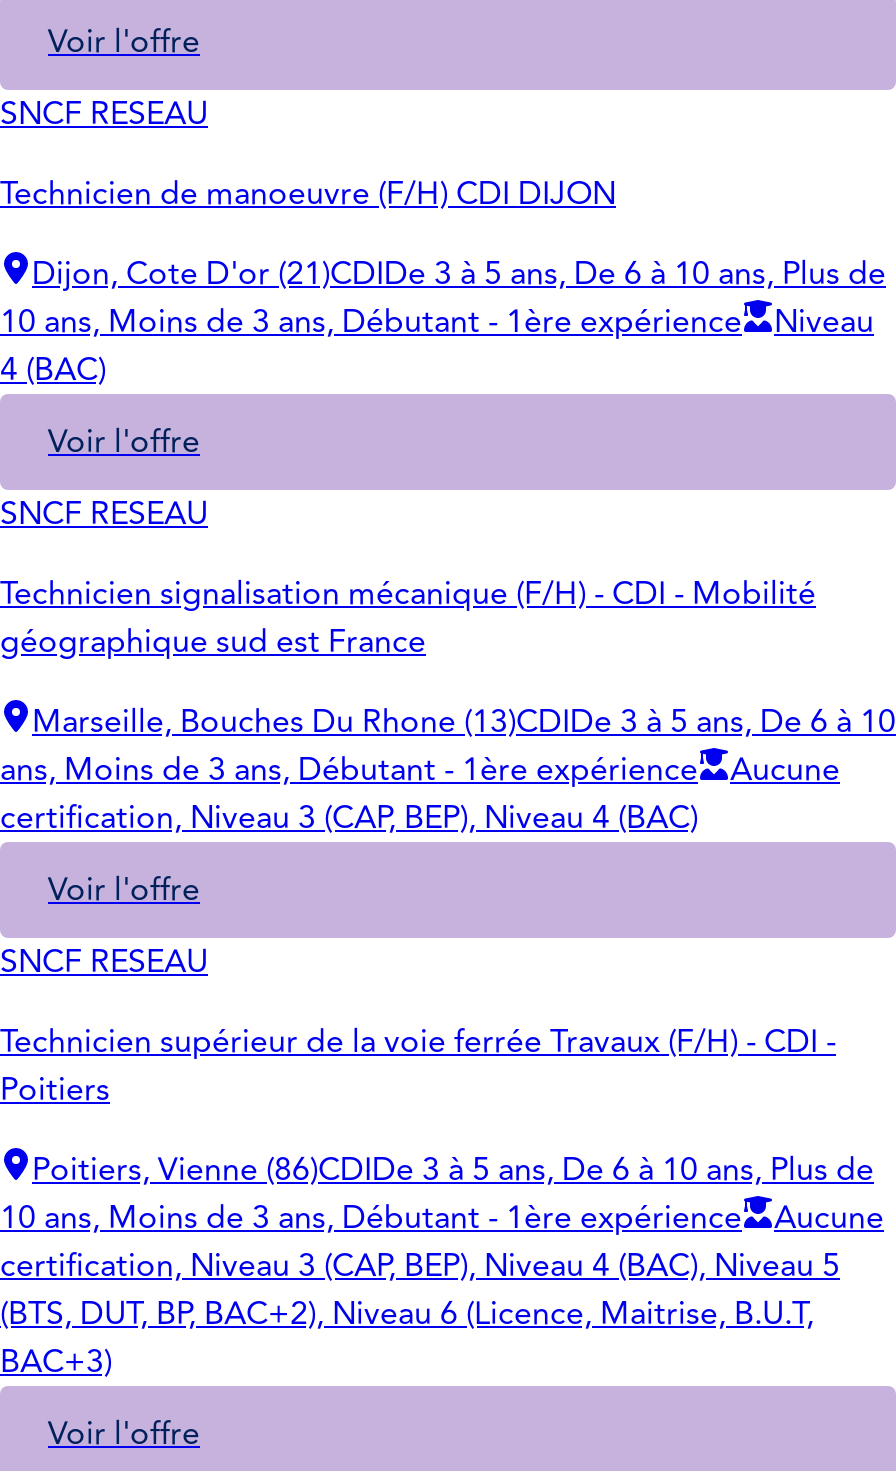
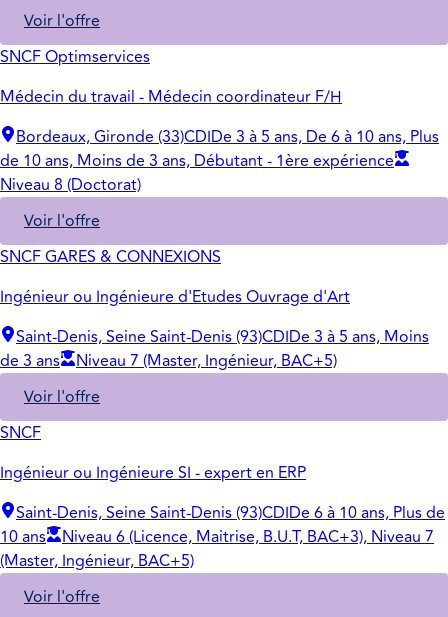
[0,90,208,138] SNCF RESEAU -> [0,45,150,69] SNCF Optimservices
[0,170,616,218] Technicien de manoeuvre (F/H) CDI DIJON -> [0,85,342,109] Médecin du travail - Médecin coordinateur F/H
[0,250,886,394] Dijon, Cote D'or (21)CDIDe 3 à 5 ans, De 6 à 10 ans, Plus de | 10 ans, Moins de 3 ans, Débutant - 1ère expérience | Niveau | 4 (BAC) -> [0,125,439,197] Bordeaux, Gironde (33)CDIDe 3 à 5 ans, De 6 à 10 ans, Plus | de 10 ans, Moins de 3 ans, Débutant - 1ère expérience | Niveau 8 (Doctorat)
[0,490,208,538] SNCF RESEAU -> [0,245,221,269] SNCF GARES & CONNEXIONS
[0,570,816,666] Technicien signalisation mécanique (F/H) - CDI - Mobilité | géographique sud est France -> [0,285,350,309] Ingénieur ou Ingénieure d'Etudes Ouvrage d'Art
[0,698,896,842] Marseille, Bouches Du Rhone (13)CDIDe 3 à 5 ans, De 6 à 10 | ans, Moins de 3 ans, Débutant - 1ère expérience | Aucune | certification, Niveau 3 (CAP, BEP), Niveau 4 (BAC) -> [0,325,429,373] Saint-Denis, Seine Saint-Denis (93)CDIDe 3 à 5 ans, Moins | de 3 ans | Niveau 7 (Master, Ingénieur, BAC+5)
[0,938,208,986] SNCF RESEAU -> [0,421,41,445] SNCF
[0,1018,836,1114] Technicien supérieur de la voie ferrée Travaux (F/H) - CDI - | Poitiers -> [0,461,306,485] Ingénieur ou Ingénieure SI - expert en ERP
[0,1146,884,1386] Poitiers, Vienne (86)CDIDe 3 à 5 ans, De 6 à 10 ans, Plus de | 10 ans, Moins de 3 ans, Débutant - 1ère expérience | Aucune | certification, Niveau 3 (CAP, BEP), Niveau 4 (BAC), Niveau 5 | (BTS, DUT, BP, BAC+2), Niveau 6 (Licence, Maitrise, B.U.T, | BAC+3) -> [0,501,445,573] Saint-Denis, Seine Saint-Denis (93)CDIDe 6 à 10 ans, Plus de | 10 ans | Niveau 6 (Licence, Maitrise, B.U.T, BAC+3), Niveau 7 | (Master, Ingénieur, BAC+5)

